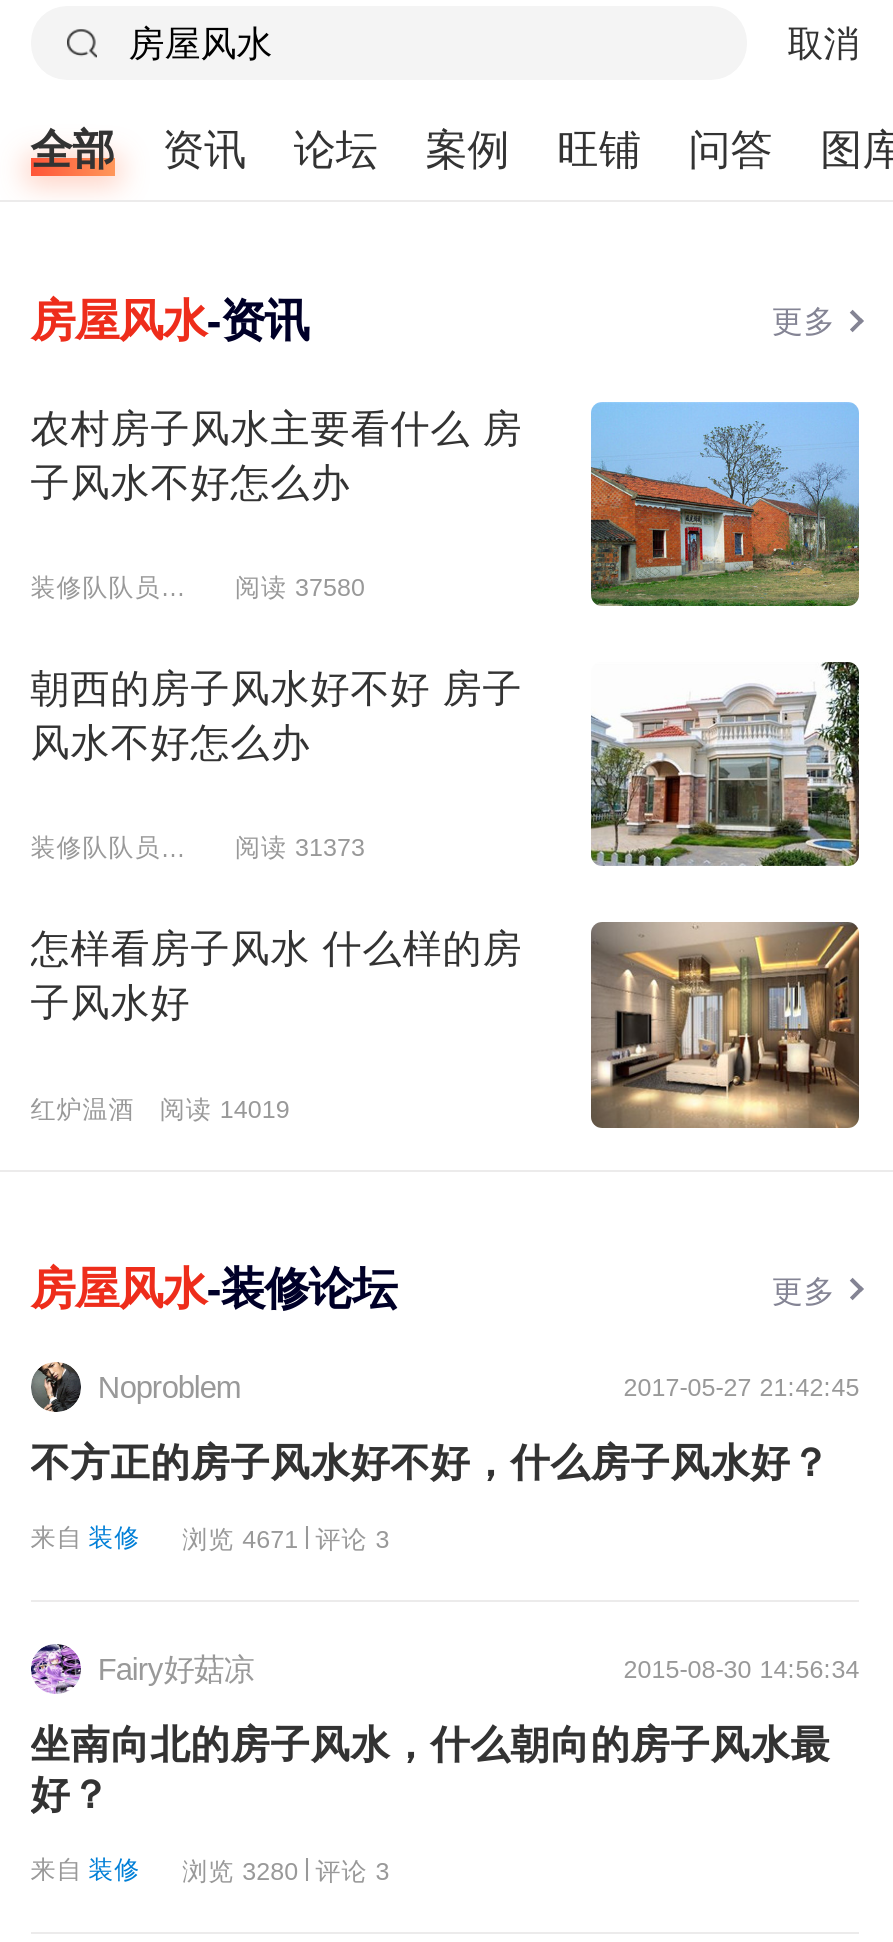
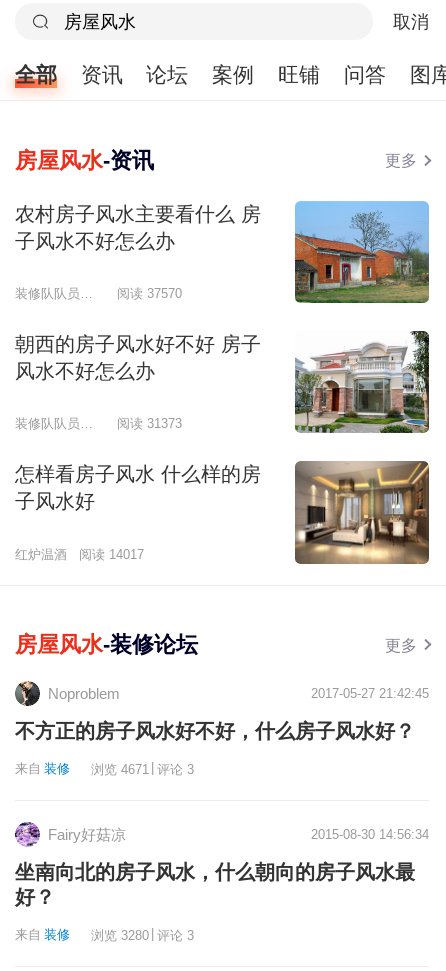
[235,574,365,602] 阅读 37580 -> [117,287,182,301] 阅读 37570
[31,1095,290,1123] 红炉温酒 阅读 14019 -> [15,547,144,561] 红炉温酒 阅读 14017

